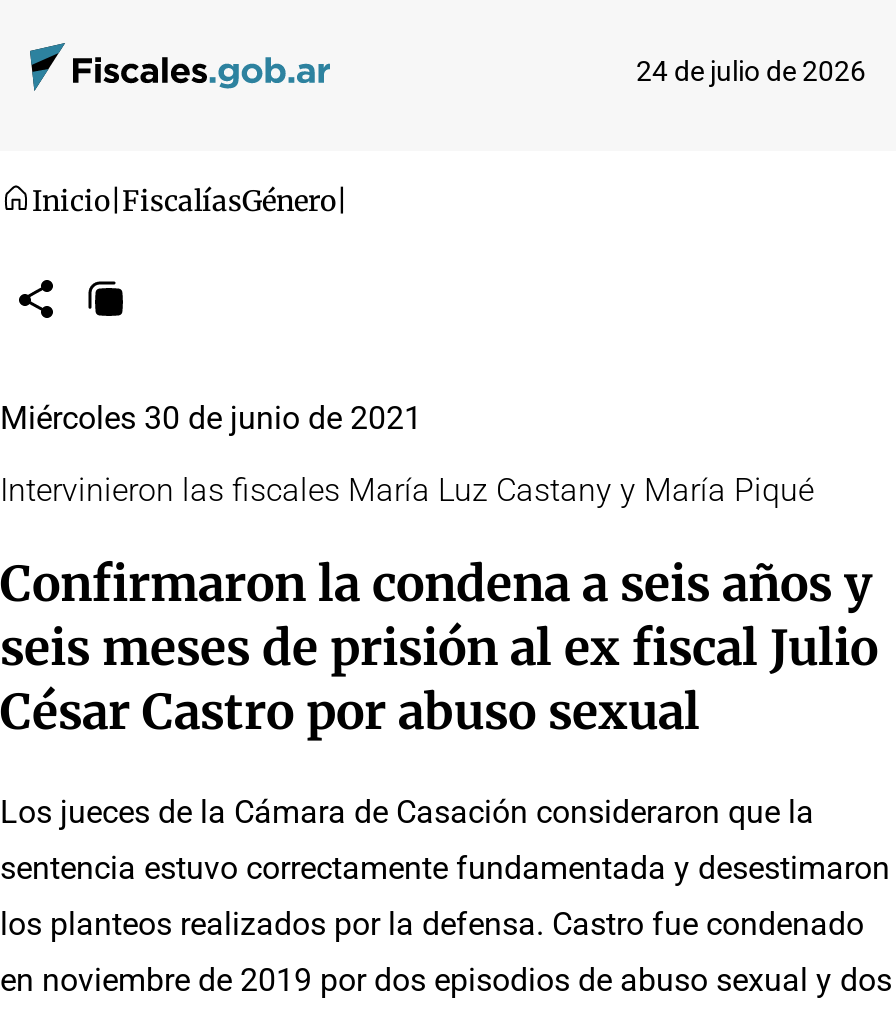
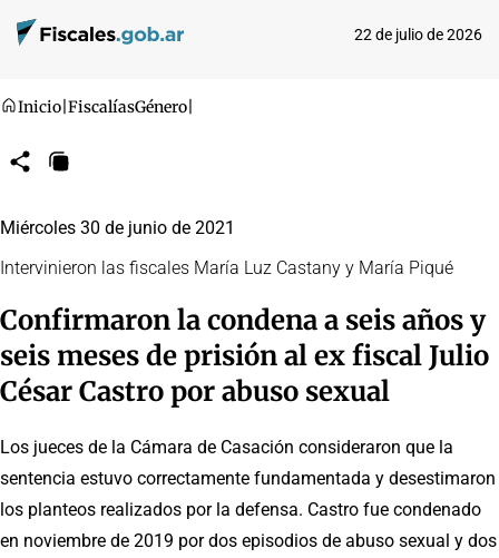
[636,55,866,87] 24 de julio de 2026 -> [354,26,482,43] 22 de julio de 2026

